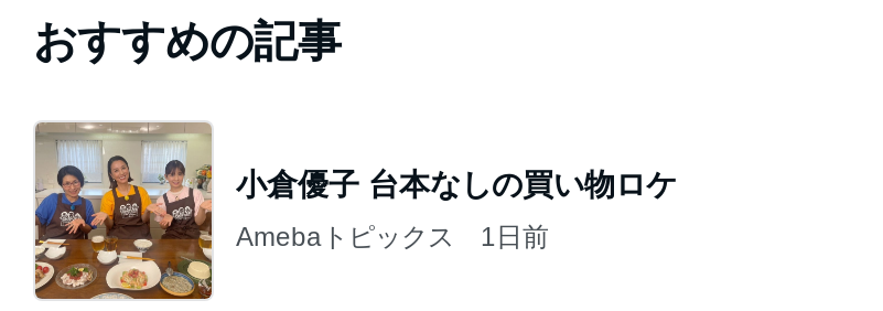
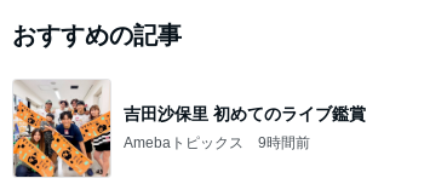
[33,122,677,301] [image] | 小倉優子 台本なしの買い物ロケ -> [12,81,366,178] [image] | 吉田沙保里 初めてのライブ鑑賞
[236,221,549,251] Amebaトピックス 1日前 -> [124,134,310,151] Amebaトピックス 9時間前

